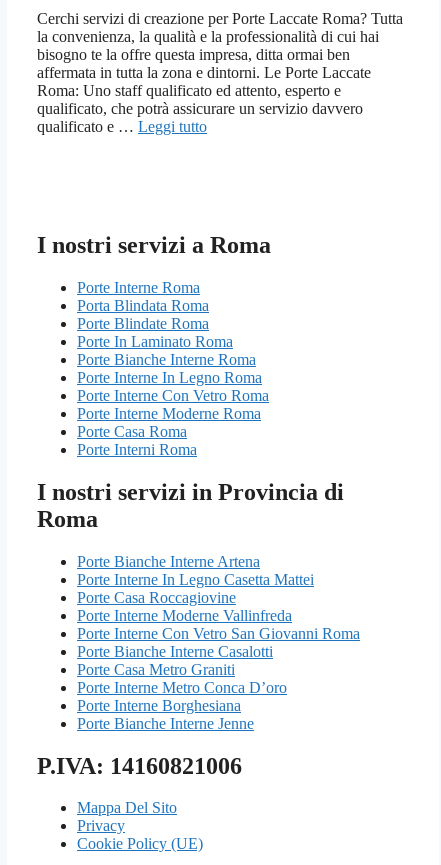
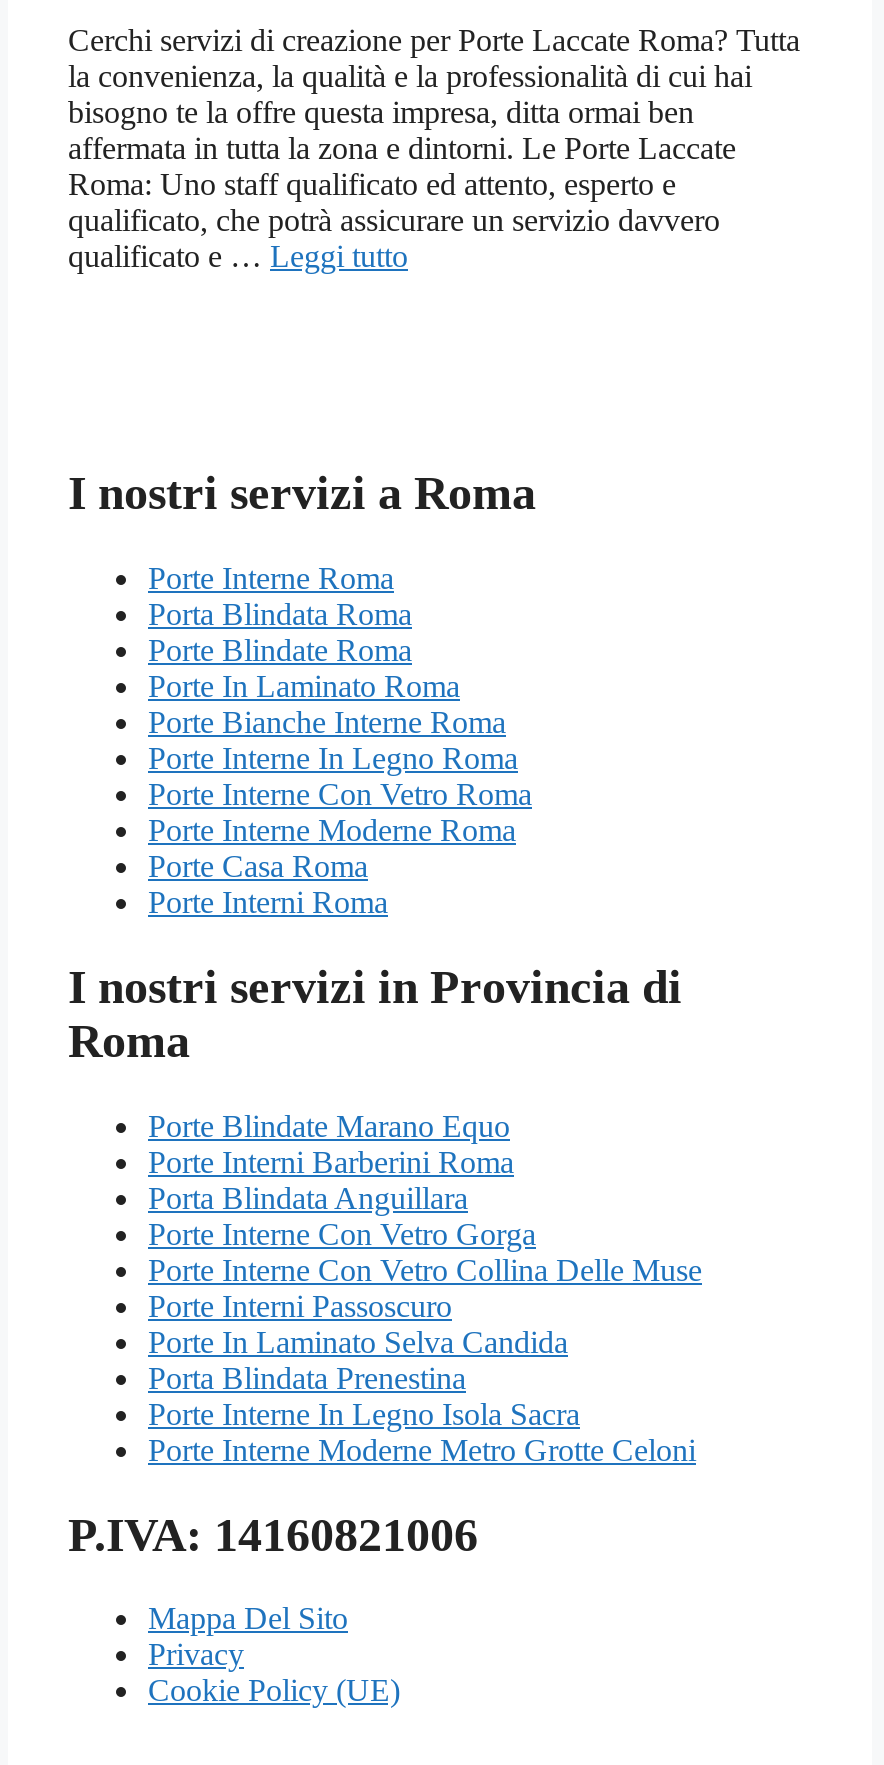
[77,553,360,732] Porte Bianche Interne Artena | Porte Interne In Legno Casetta Mattei | Porte Casa Roccagiovine | Porte Interne Moderne Vallinfreda | Porte Interne Con Vetro San Giovanni Roma | Porte Bianche Interne Casalotti | Porte Casa Metro Graniti | Porte Interne Metro Conca D’oro | Porte Interne Borghesiana | Porte Bianche Interne Jenne -> [148,1108,702,1466] Porte Blindate Marano Equo | Porte Interni Barberini Roma | Porta Blindata Anguillara | Porte Interne Con Vetro Gorga | Porte Interne Con Vetro Collina Delle Muse | Porte Interni Passoscuro | Porte In Laminato Selva Candida | Porta Blindata Prenestina | Porte Interne In Legno Isola Sacra | Porte Interne Moderne Metro Grotte Celoni

